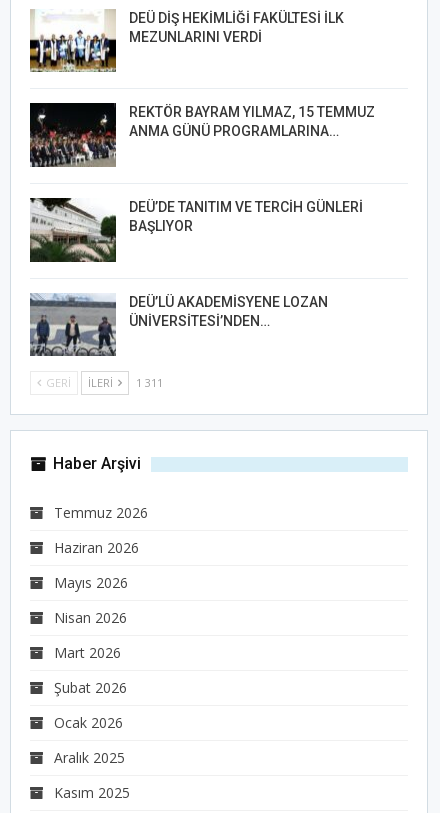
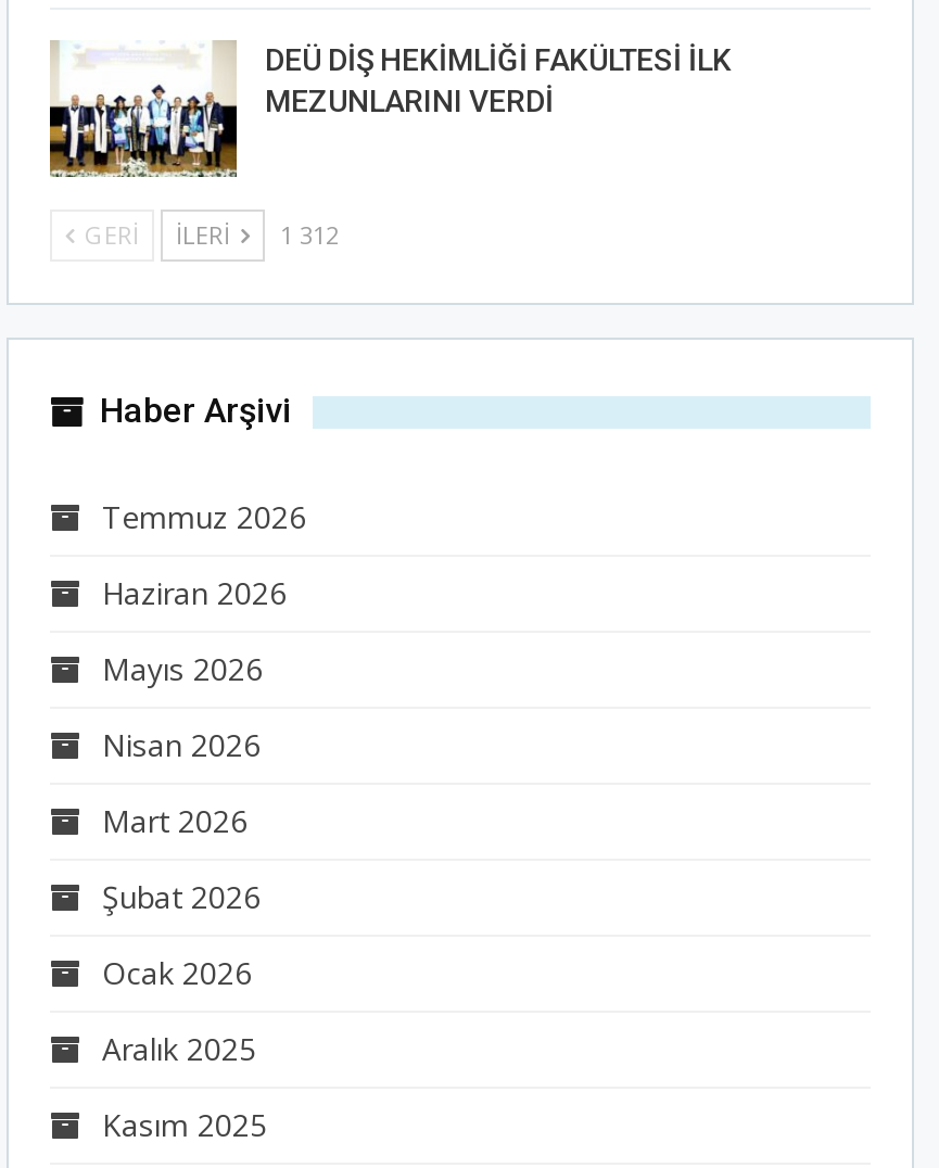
[29,102,375,168] [image] | REKTÖR BAYRAM YILMAZ, 15 TEMMUZ | ANMA GÜNÜ PROGRAMLARINA… -> none
[29,197,363,263] [image] | DEÜ’DE TANITIM VE TERCİH GÜNLERİ | BAŞLIYOR -> none
[29,293,328,356] [image] | DEÜ’LÜ AKADEMİSYENE LOZAN | ÜNİVERSİTESİ’NDEN… -> none
[43,375,163,390] GERI İLERI 1 311 -> [78,219,339,252] GERI İLERI 1 312

